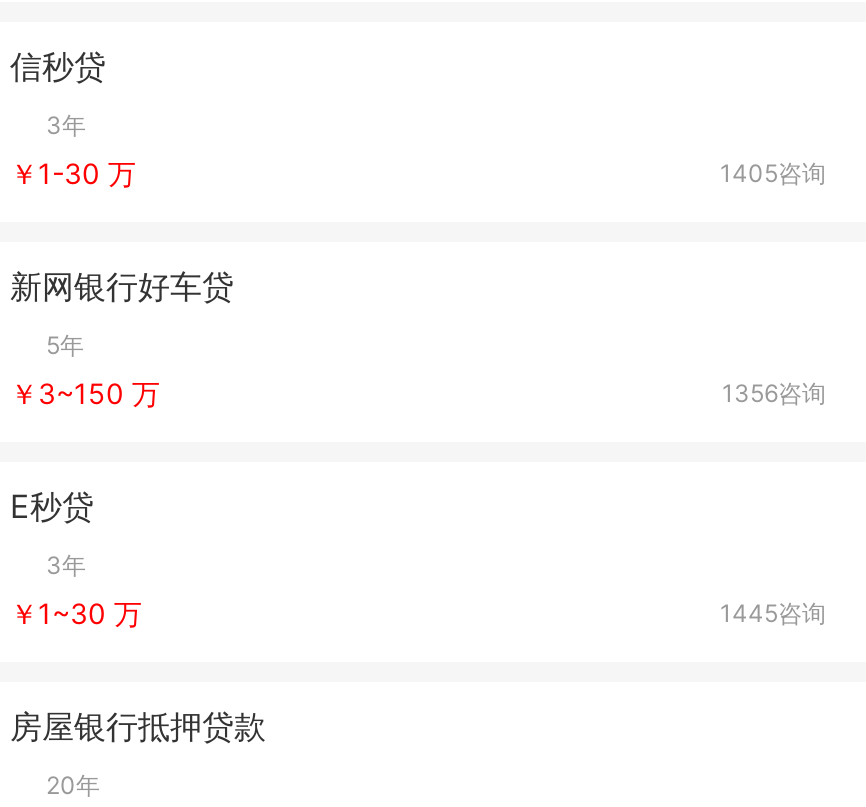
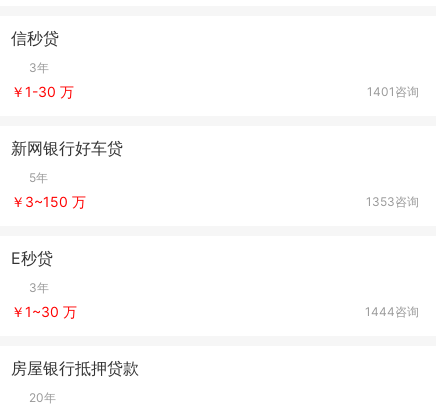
[720,157,826,187] 1405咨询 -> [367,84,419,99] 1401咨询
[722,377,826,407] 1356咨询 -> [366,194,419,209] 1353咨询
[720,597,826,627] 1445咨询 -> [365,304,419,319] 1444咨询

